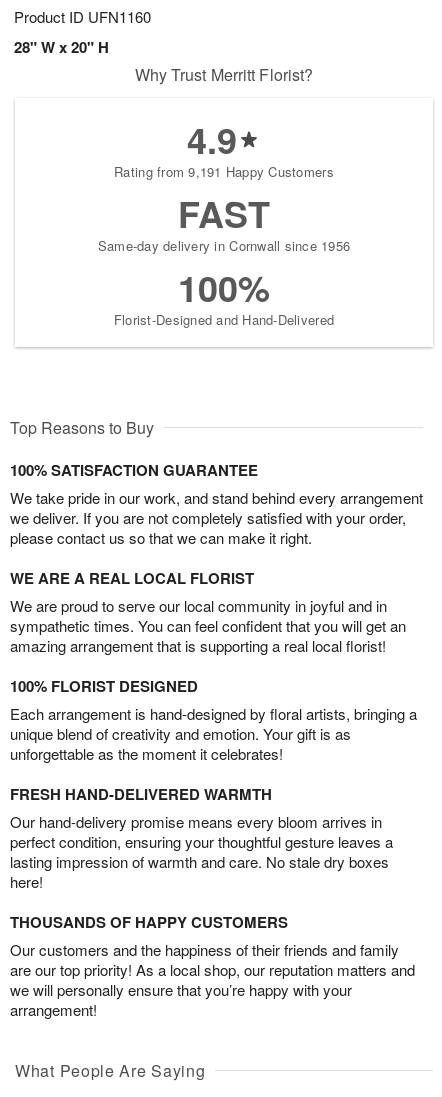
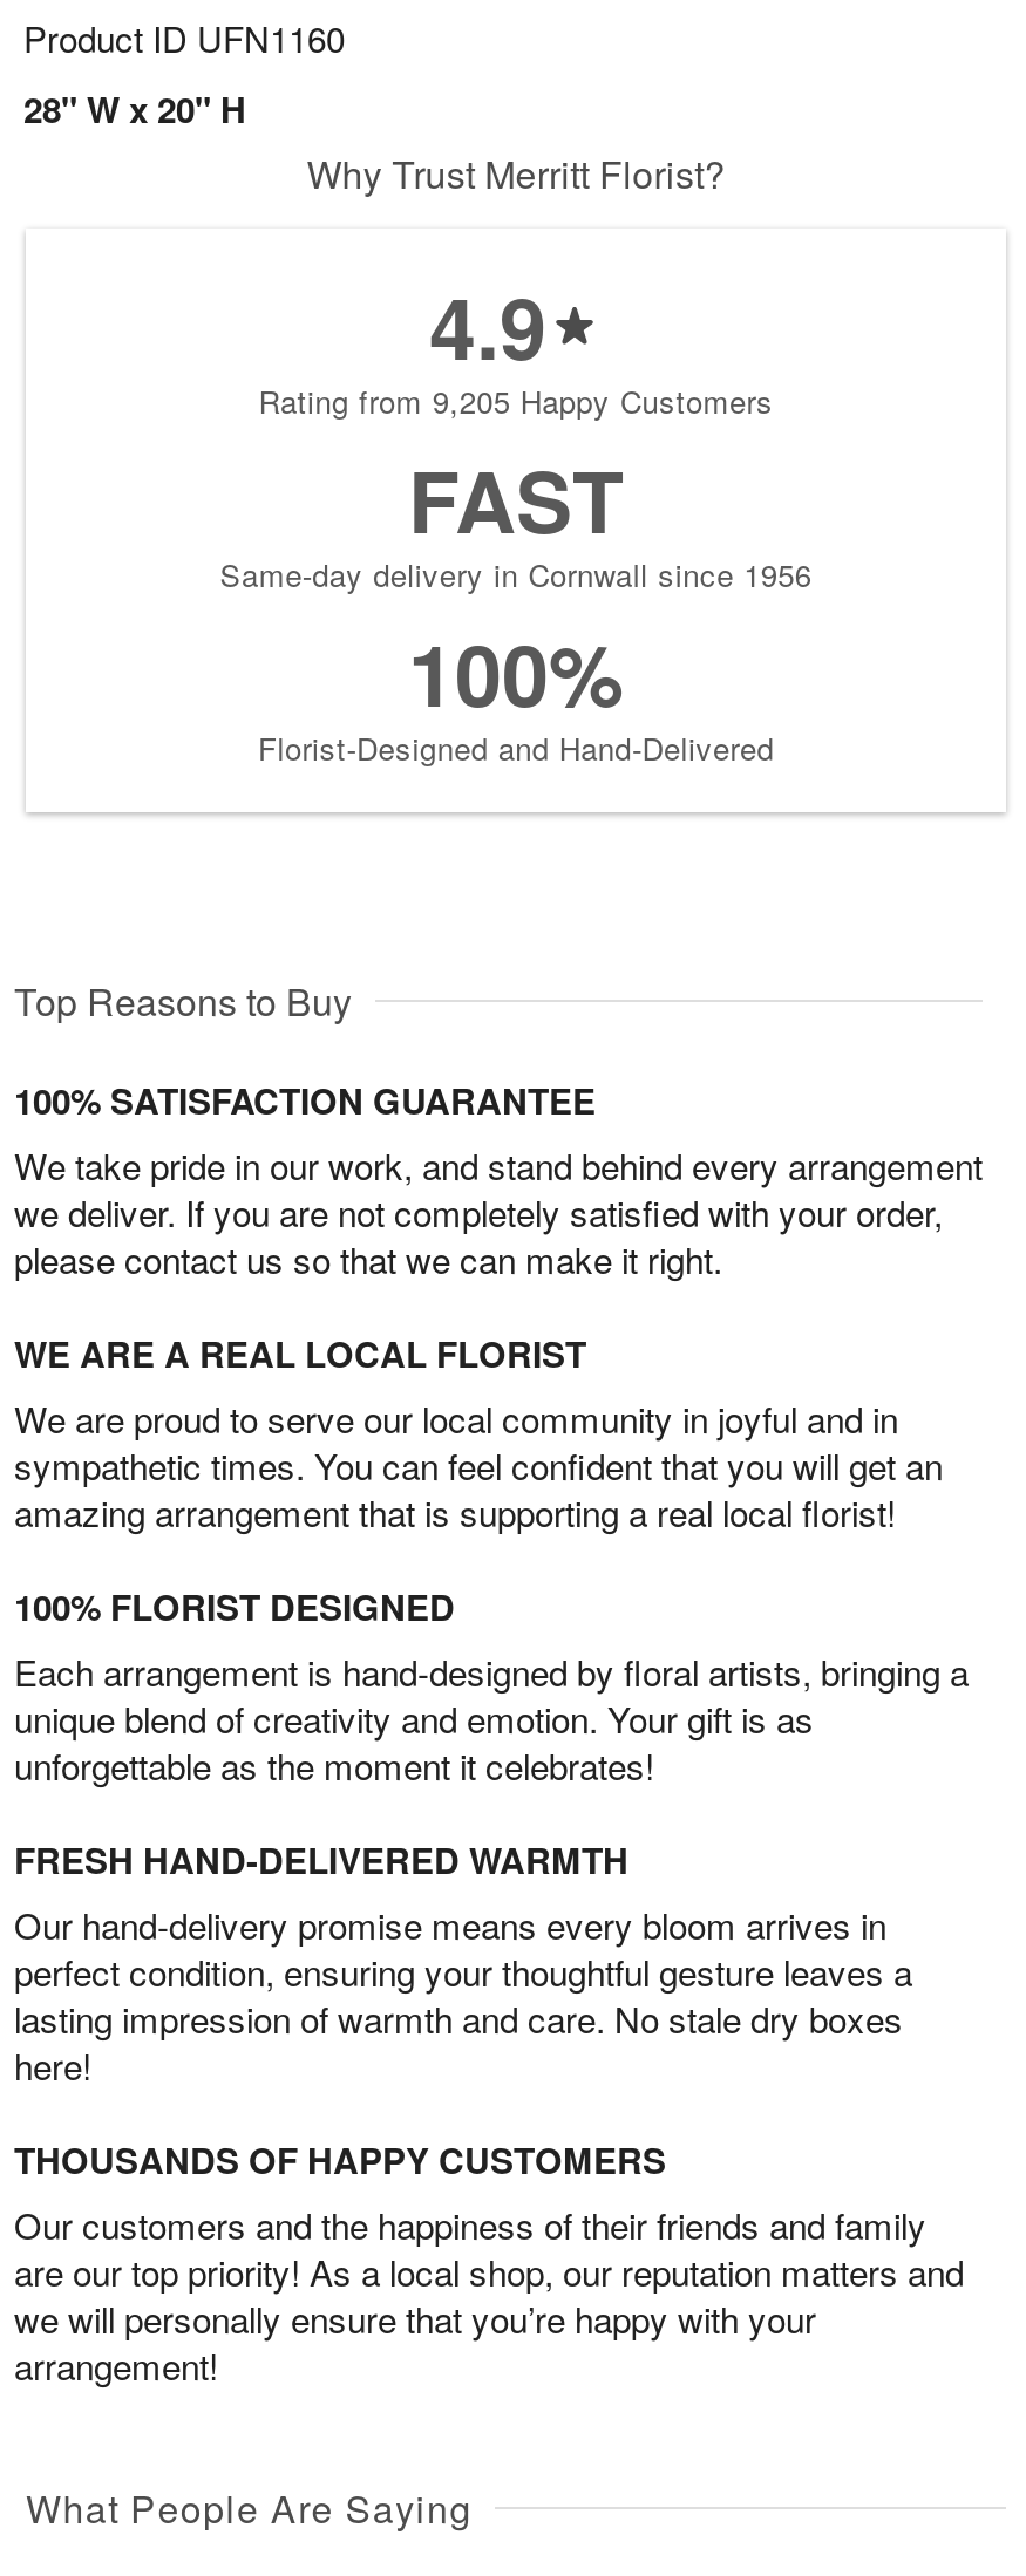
[114,162,334,181] Rating from 9,191 Happy Customers -> [258,379,773,424] Rating from 9,205 Happy Customers

